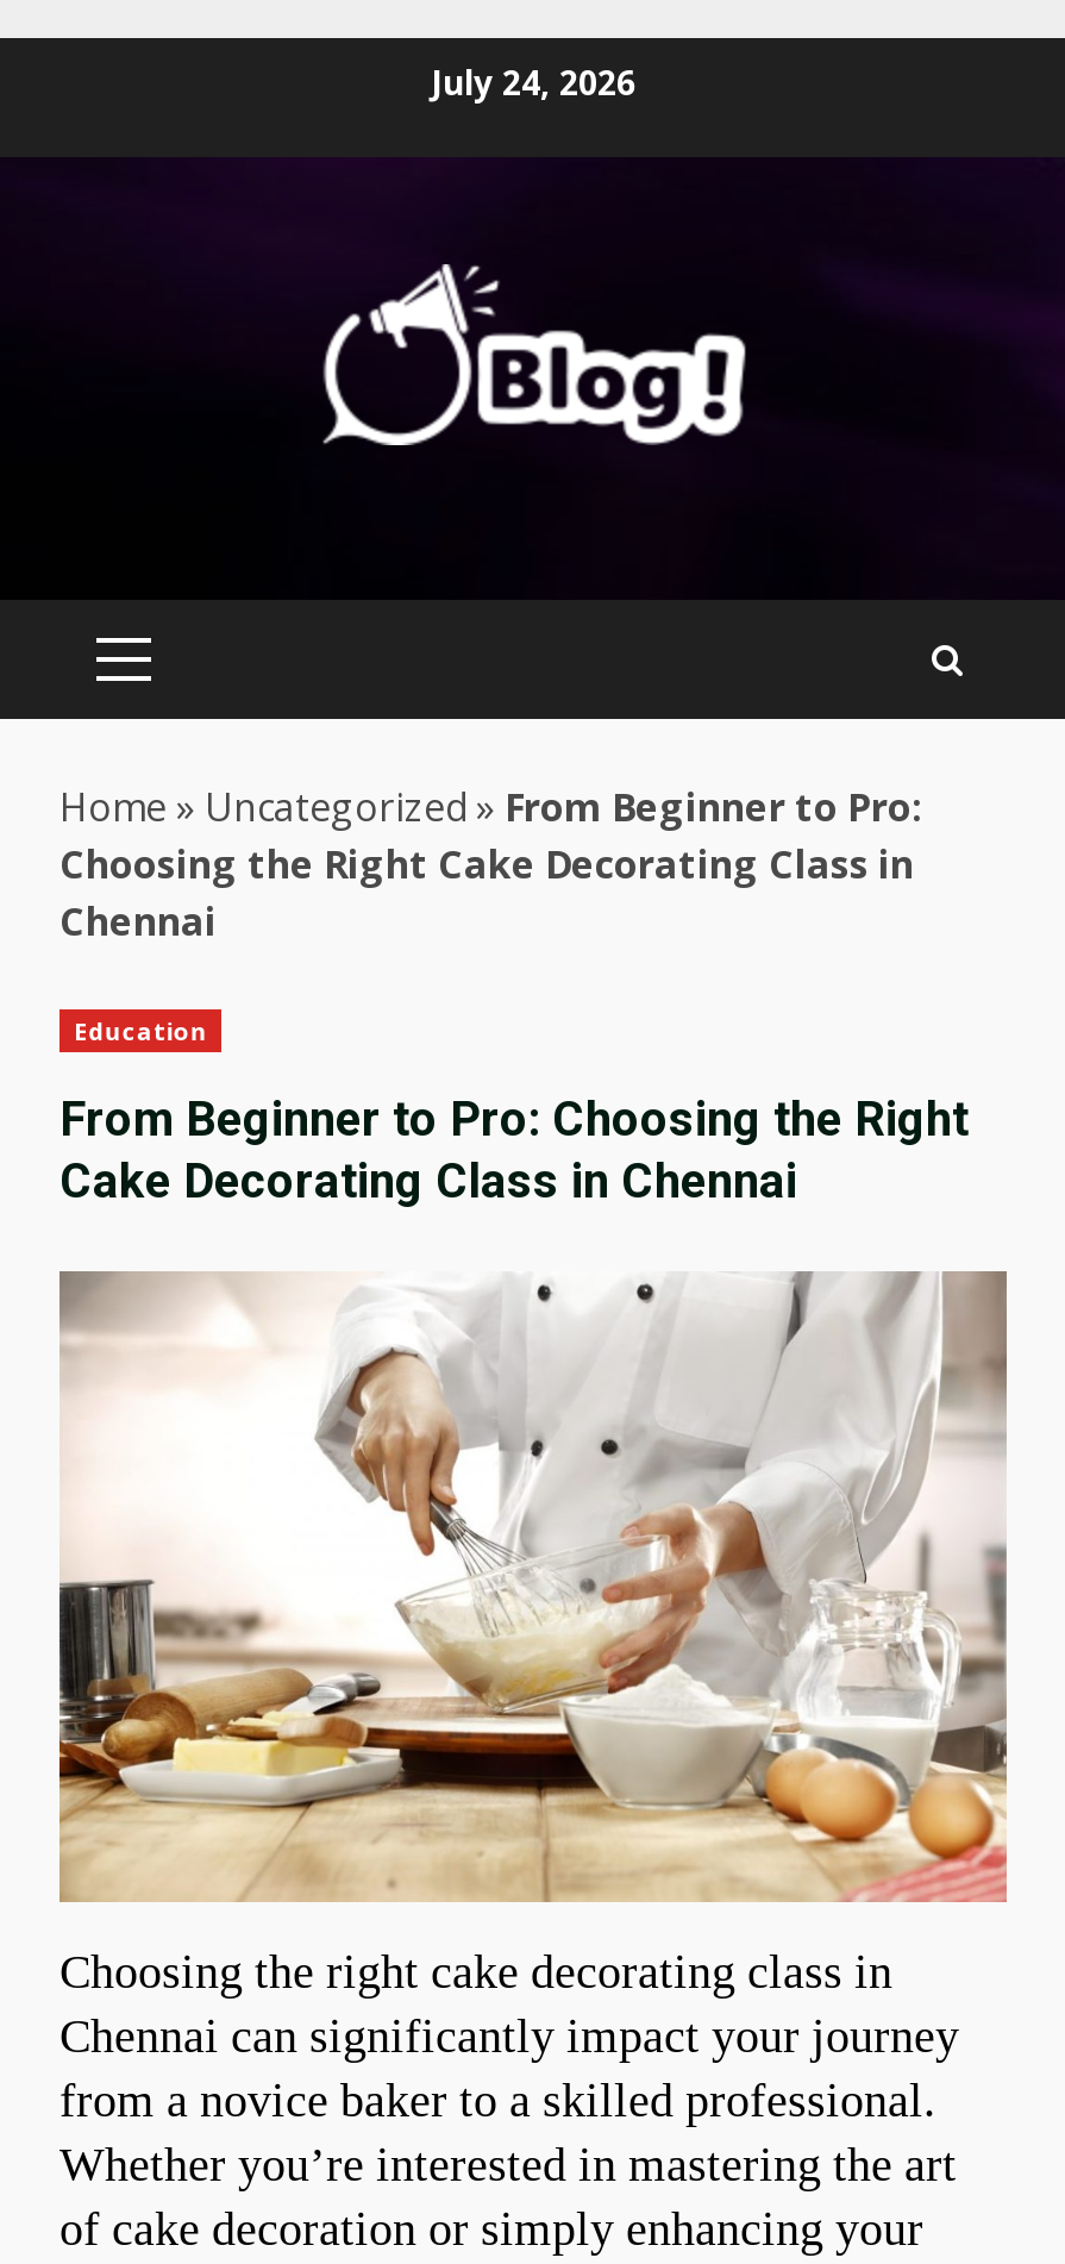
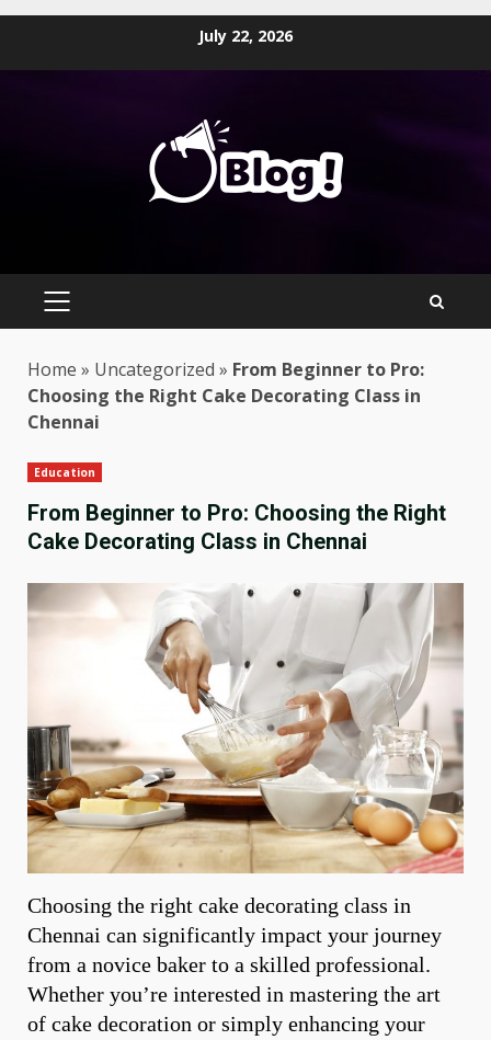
[431,58,635,104] July 24, 2026 -> [198,25,293,45] July 22, 2026

